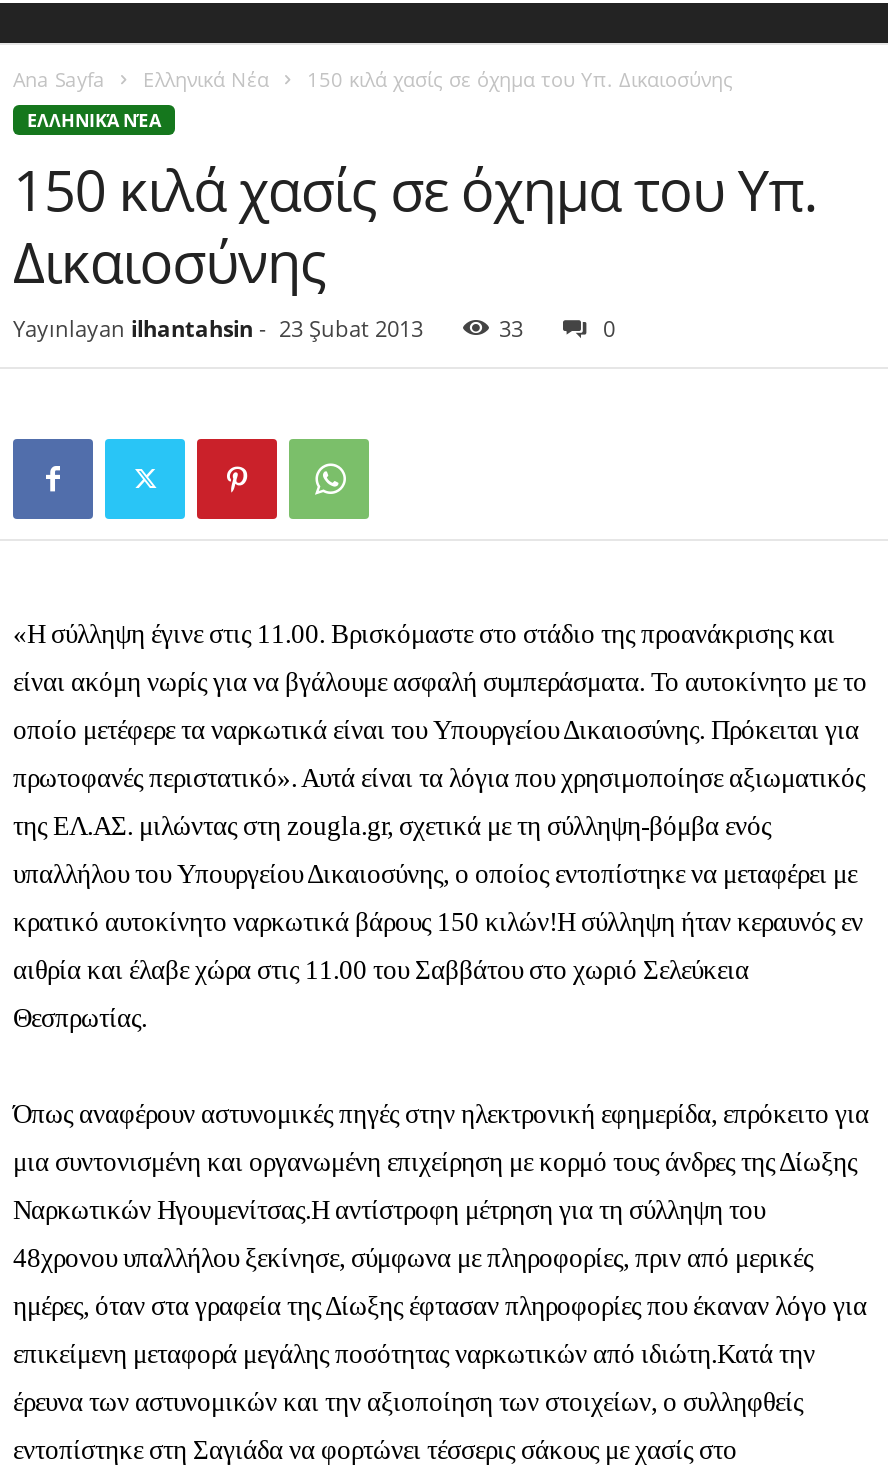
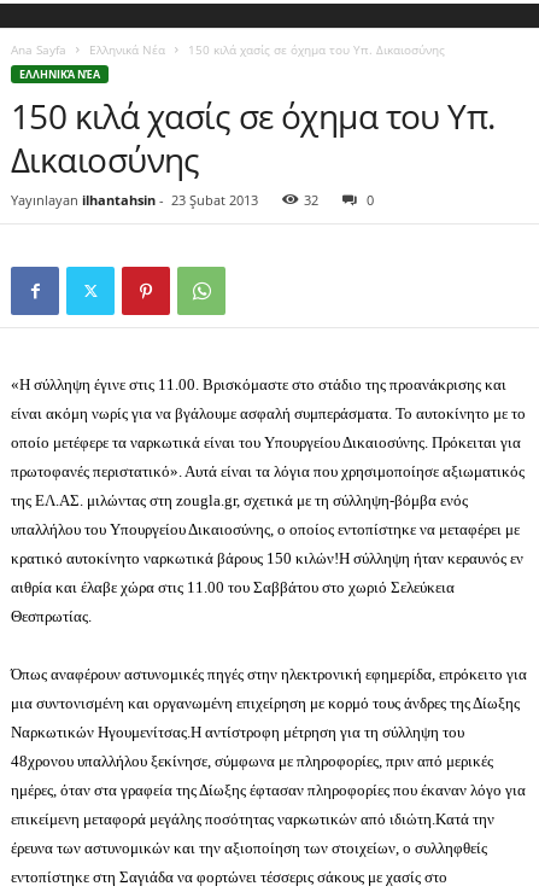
[499,313,523,343] 33 -> [304,191,318,209] 32

